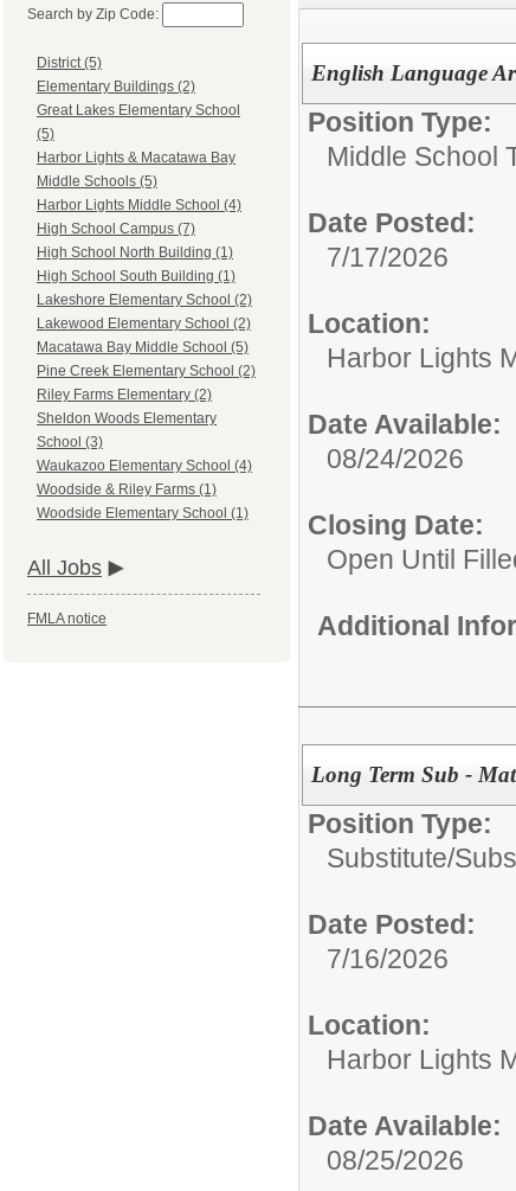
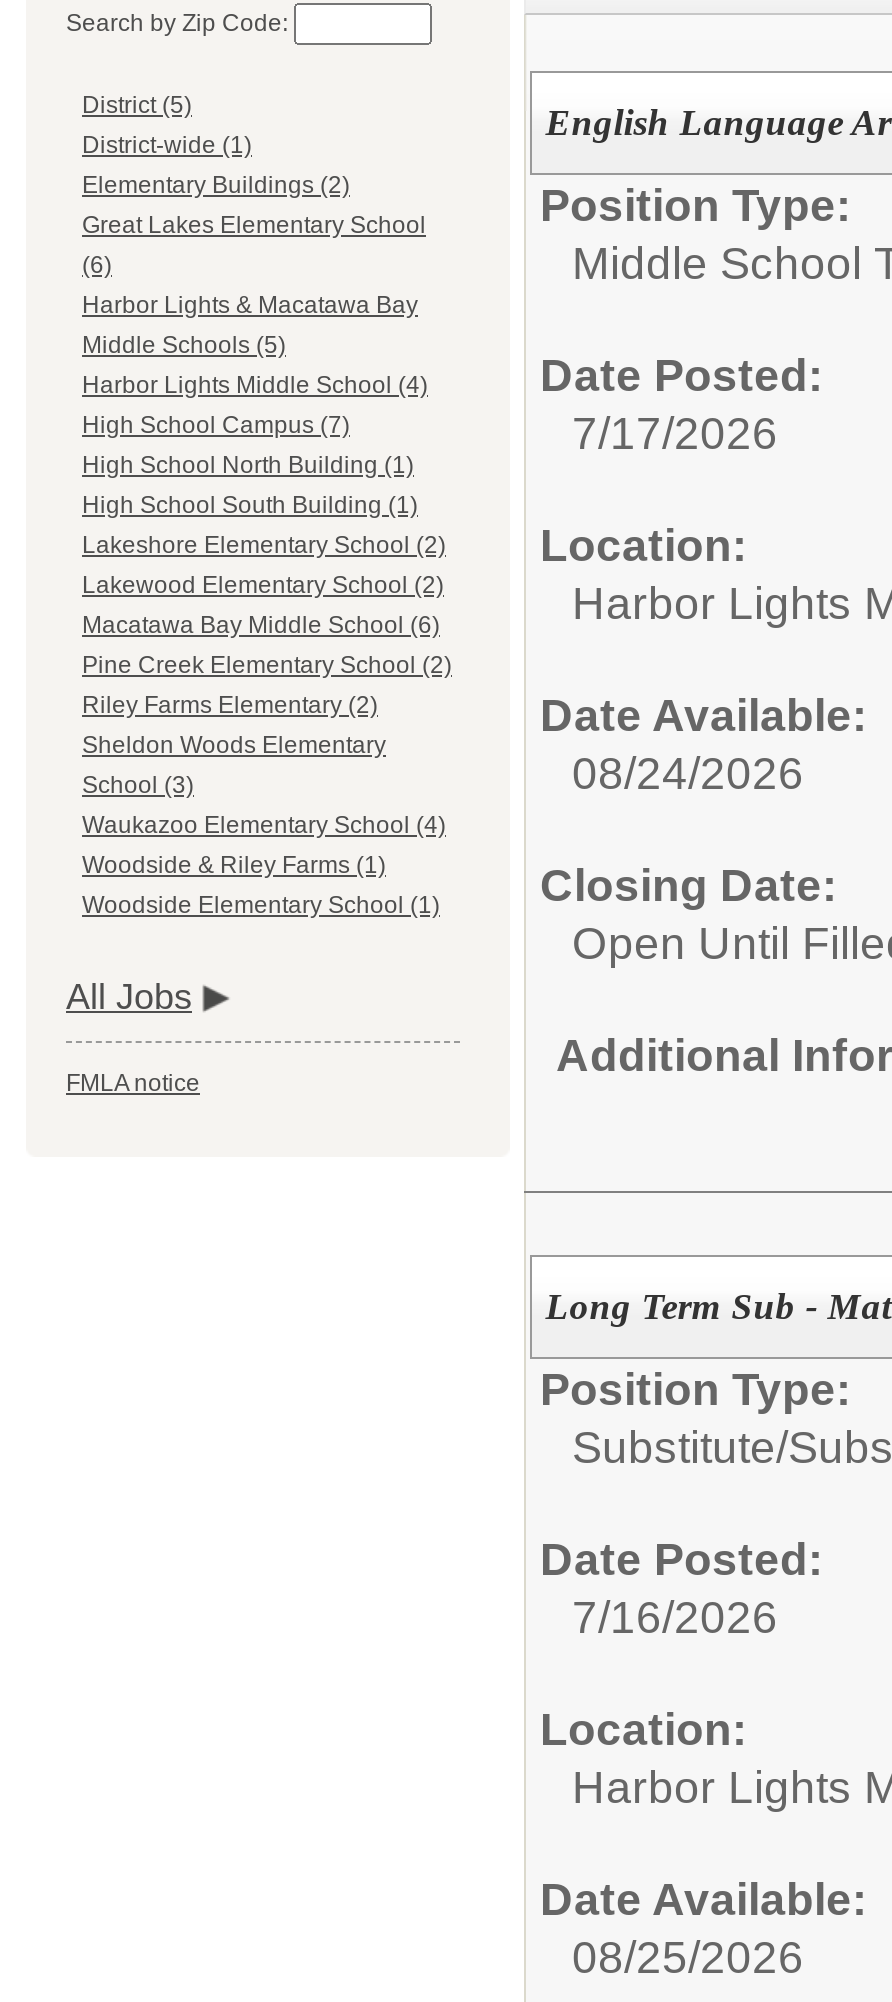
none -> [82,132,252,160] District-wide (1)
moved [37,79,240,119] -> [82,172,426,240]: Elementary Buildings (2) | Great Lakes Elementary School
[37,126,54,143] (5) -> [82,252,112,280] (6)
moved [37,150,252,332] -> [82,292,446,600]: Harbor Lights & Macatawa Bay | Middle Schools (5) | Harbor Lights Middle School (4) | High School Campus (7) | High School North Building (1) | High School South Building (1) | Lakeshore Elementary School (2) | Lakewood Elementary School (2)
[37,339,249,356] Macatawa Bay Middle School (5) -> [82,612,440,640] Macatawa Bay Middle School (6)
moved [27,363,256,627] -> [66,652,452,1098]: Pine Creek Elementary School (2) | Riley Farms Elementary (2) | Sheldon Woods Elementary | ... | All Jobs | FMLA notice

